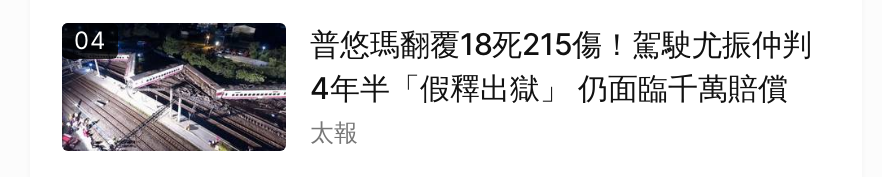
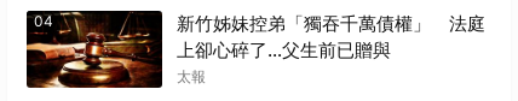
[60,21,812,153] [image] | 普悠瑪翻覆18死215傷！駕駛尤振仲判 | 4年半「假釋出獄」 仍面臨千萬賠償 -> [25,11,485,89] [image] | 新竹姊妹控弟「獨吞千萬債權」 法庭 | 上卻心碎了…父生前已贈與

